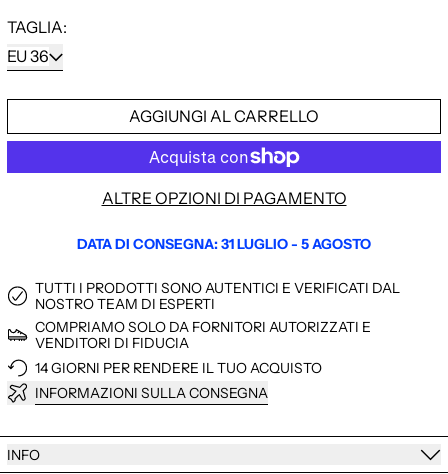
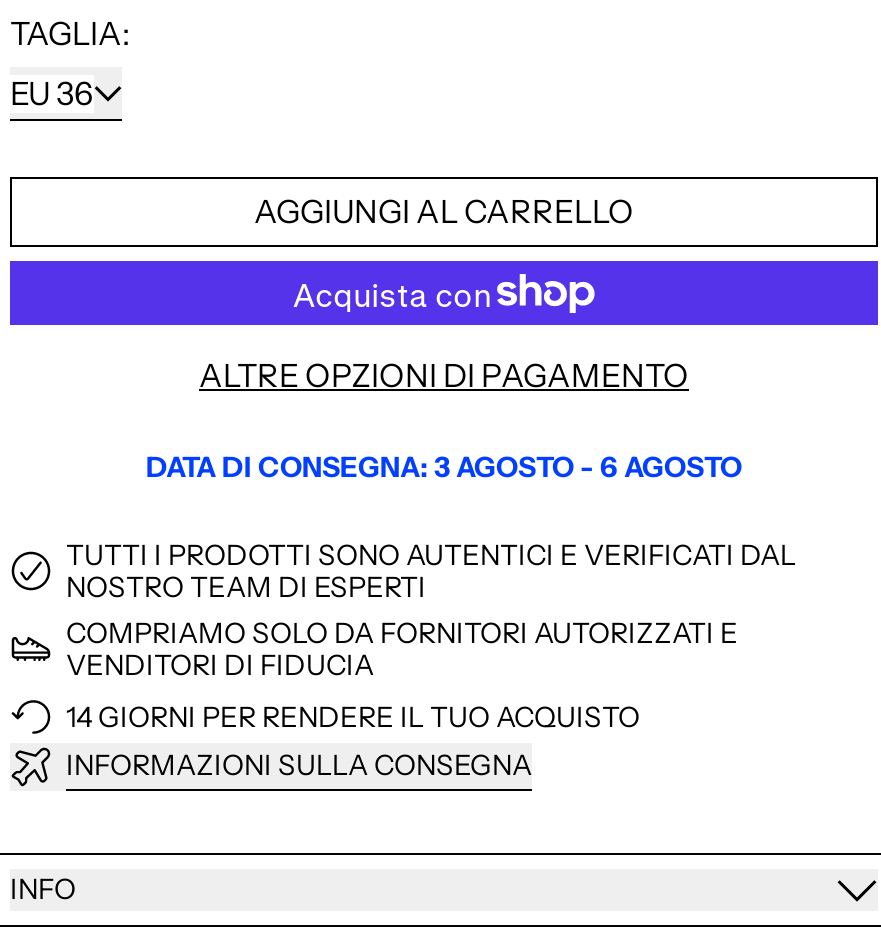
[77,234,371,252] DATA DI CONSEGNA: 31 LUGLIO - 5 AGOSTO -> [146,449,742,485] DATA DI CONSEGNA: 3 AGOSTO - 6 AGOSTO

